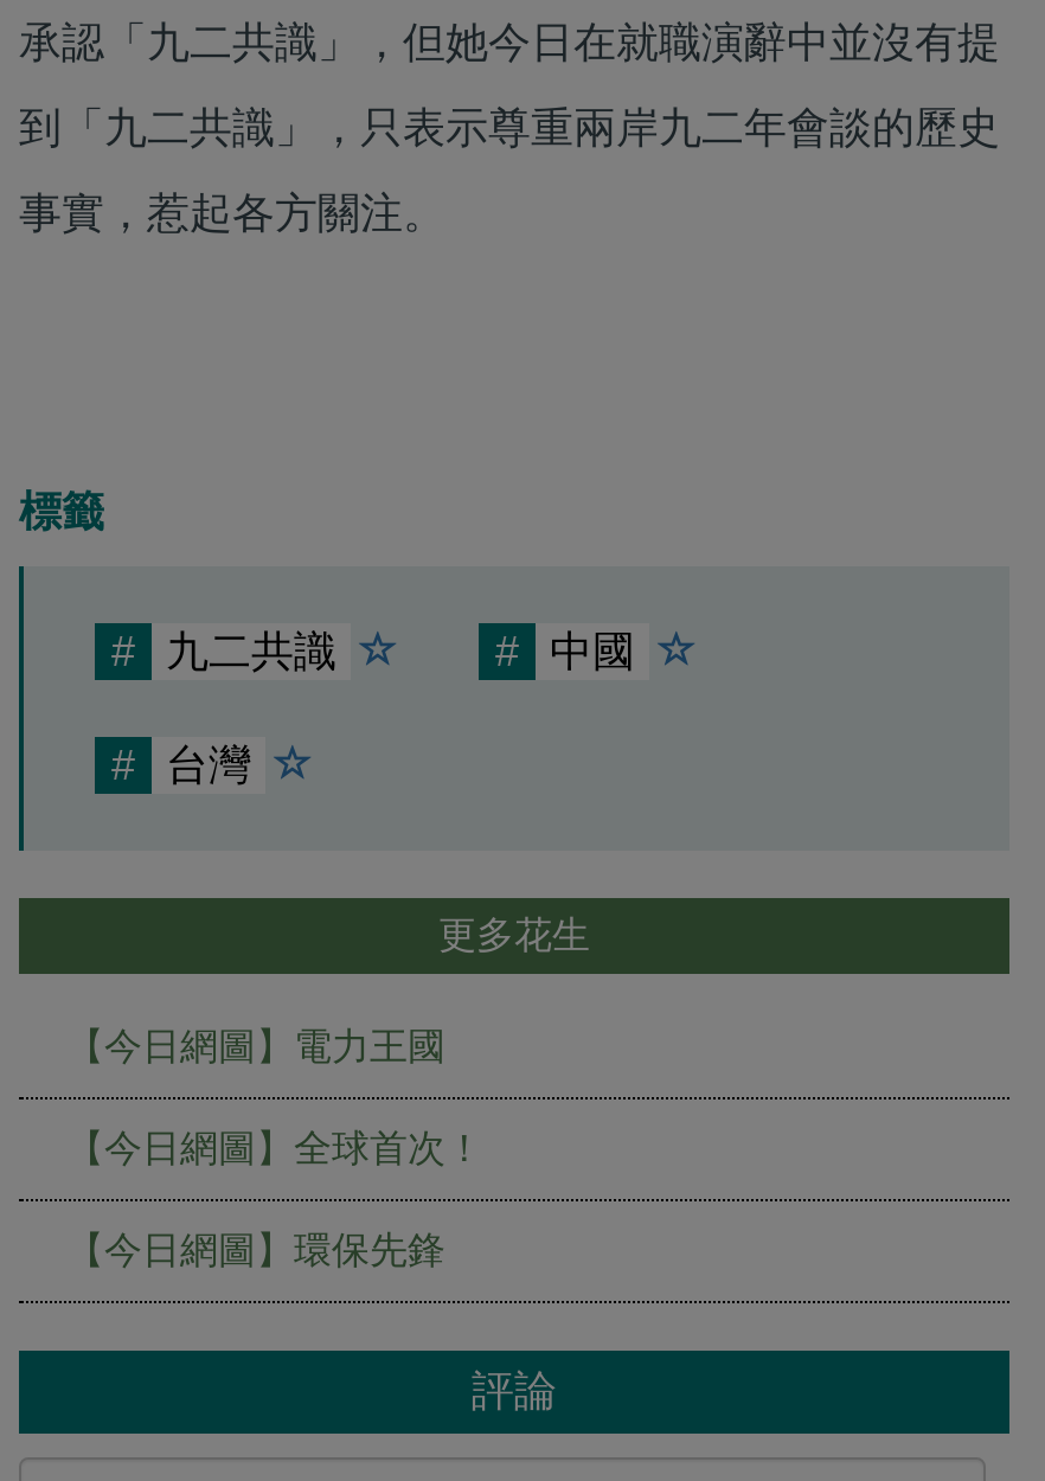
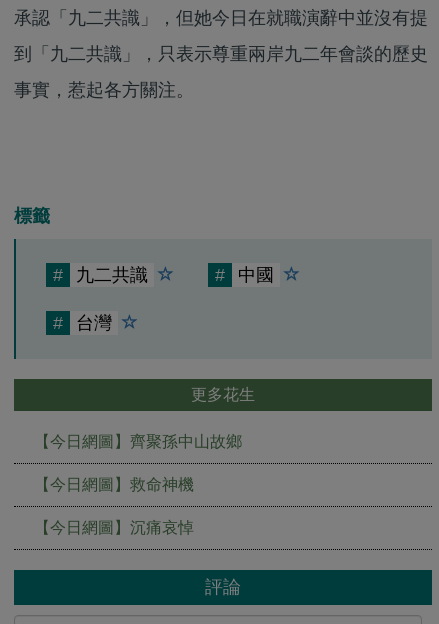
[66,1026,445,1067] 【今日網圖】電力王國 -> [34,433,242,450] 【今日網圖】齊聚孫中山故鄉
[66,1128,483,1168] 【今日網圖】全球首次！ -> [34,476,194,493] 【今日網圖】救命神機
[66,1230,445,1270] 【今日網圖】環保先鋒 -> [34,519,194,536] 【今日網圖】沉痛哀悼

